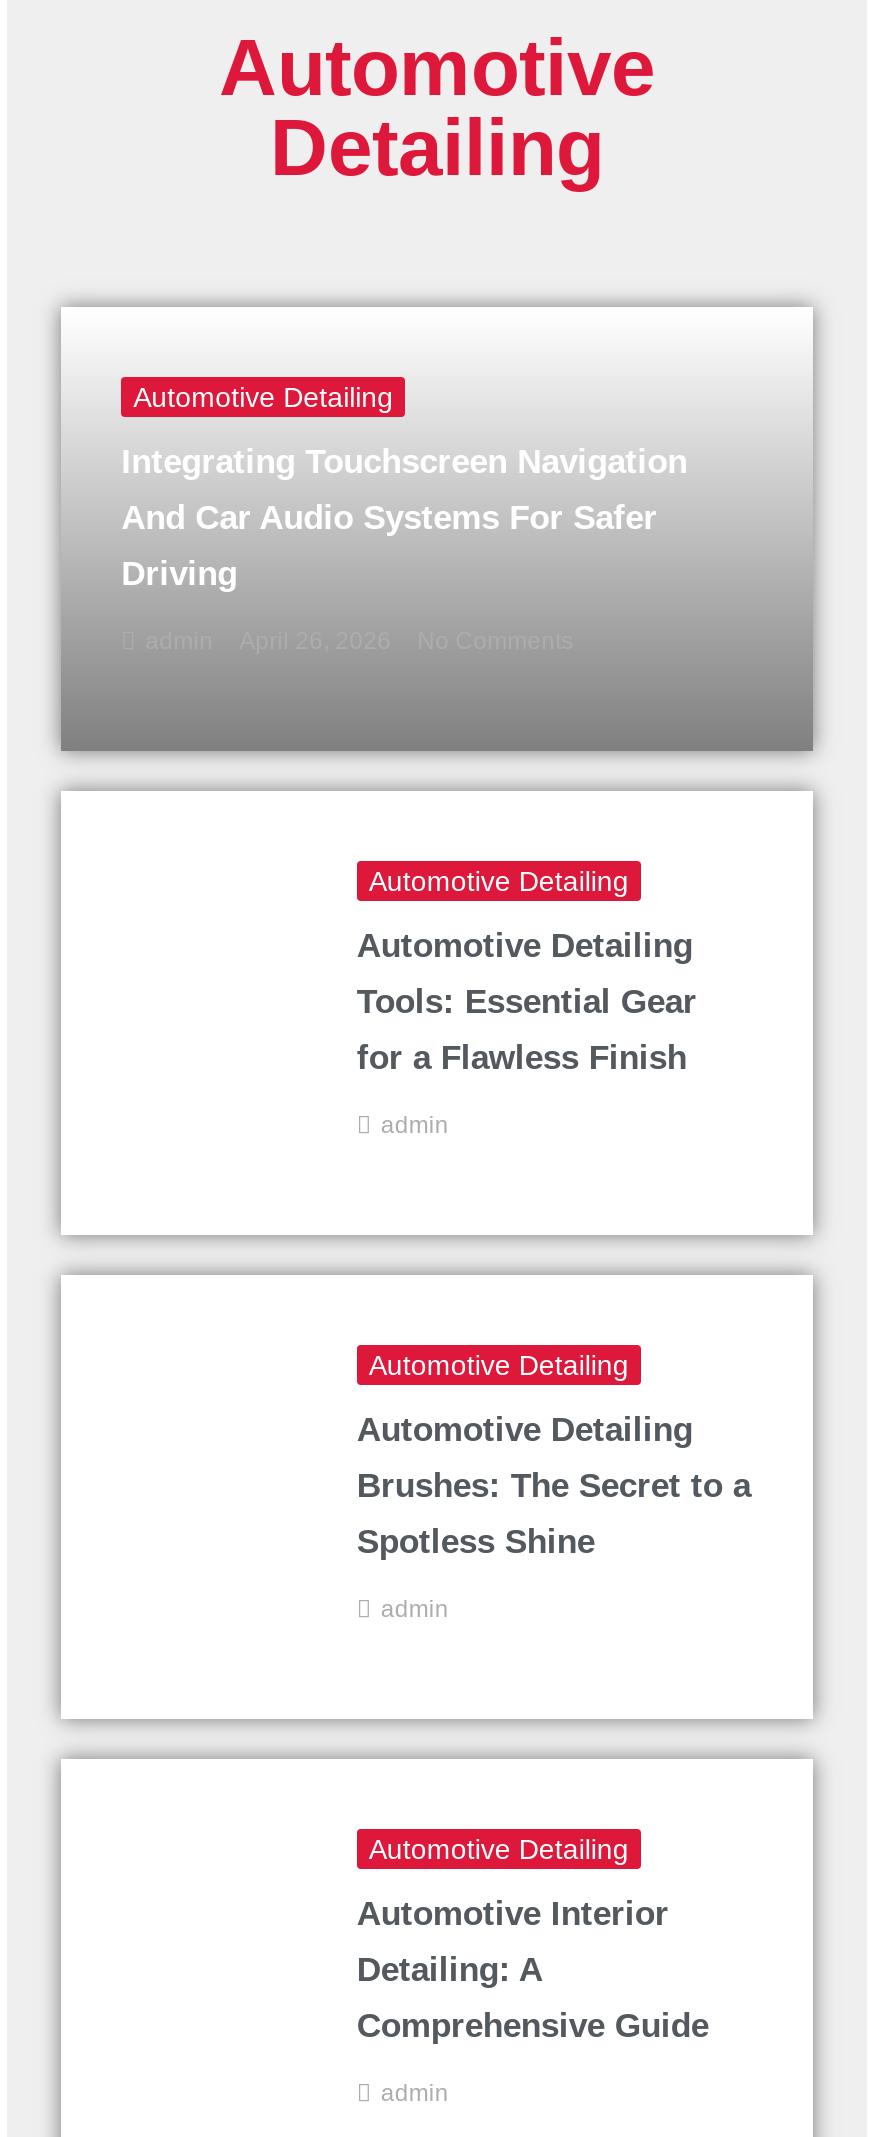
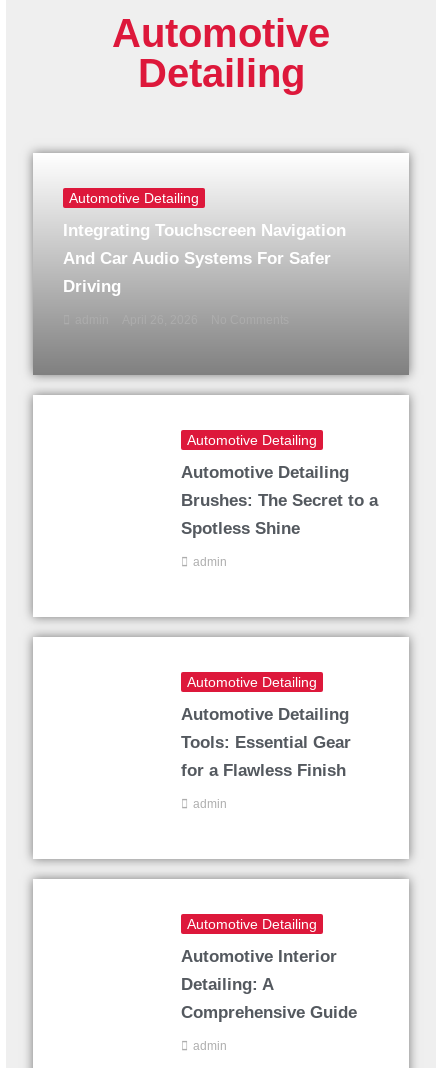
moved [357,983,697,1021] -> [181,733,351,752]: Tools: Essential Gear
moved [357,1039,687,1077] -> [181,761,346,780]: for a Flawless Finish
moved [357,1467,751,1505] -> [181,491,378,510]: Brushes: The Secret to a
moved [357,1523,595,1561] -> [181,519,300,538]: Spotless Shine

